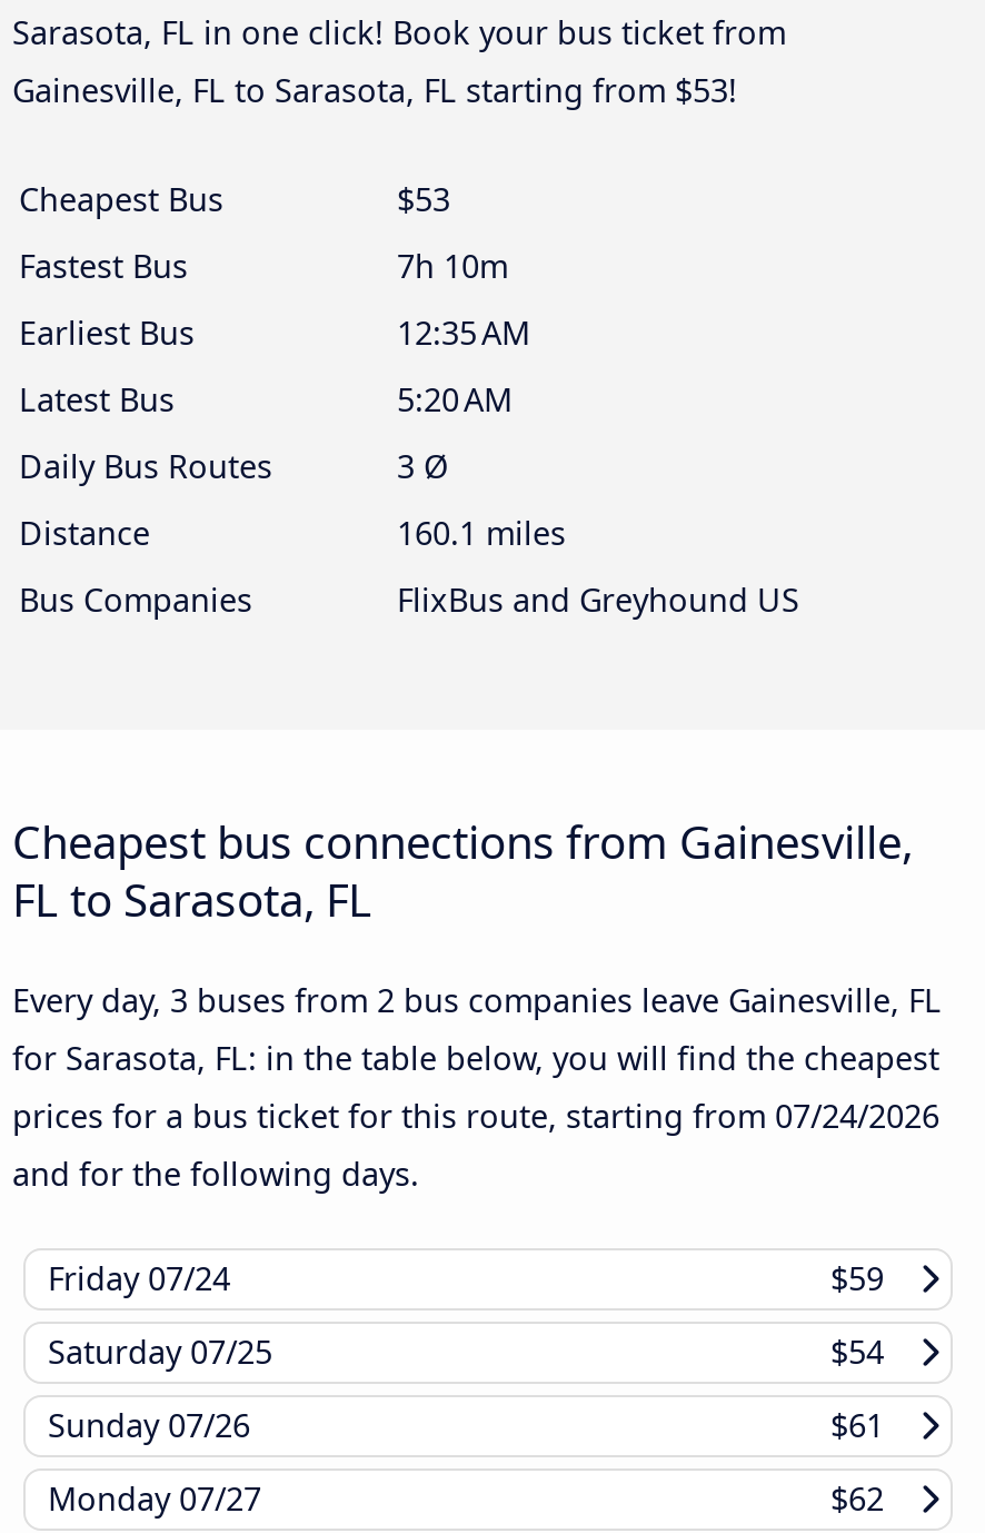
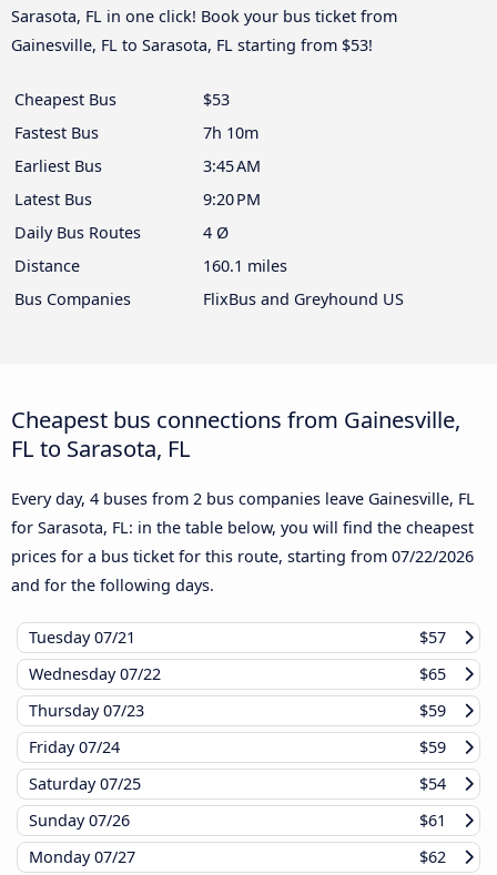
[397,311,530,353] 12:35 AM -> [203,155,261,176] 3:45 AM
[397,377,513,420] 5:20 AM -> [203,188,261,209] 9:20 PM
[397,444,448,486] 3 Ø -> [203,221,229,242] 4 Ø
[12,979,942,1021] Every day, 3 buses from 2 bus companies leave Gainesville, FL -> [11,488,475,509] Every day, 4 buses from 2 bus companies leave Gainesville, FL
[12,1094,939,1137] prices for a bus ticket for this route, starting from 07/24/2026 -> [11,545,474,566] prices for a bus ticket for this route, starting from 07/22/2026
none -> [29,626,446,721] Tuesday 07/21 | $57 | Wednesday 07/22 | $65 | Thursday 07/23 | $59

